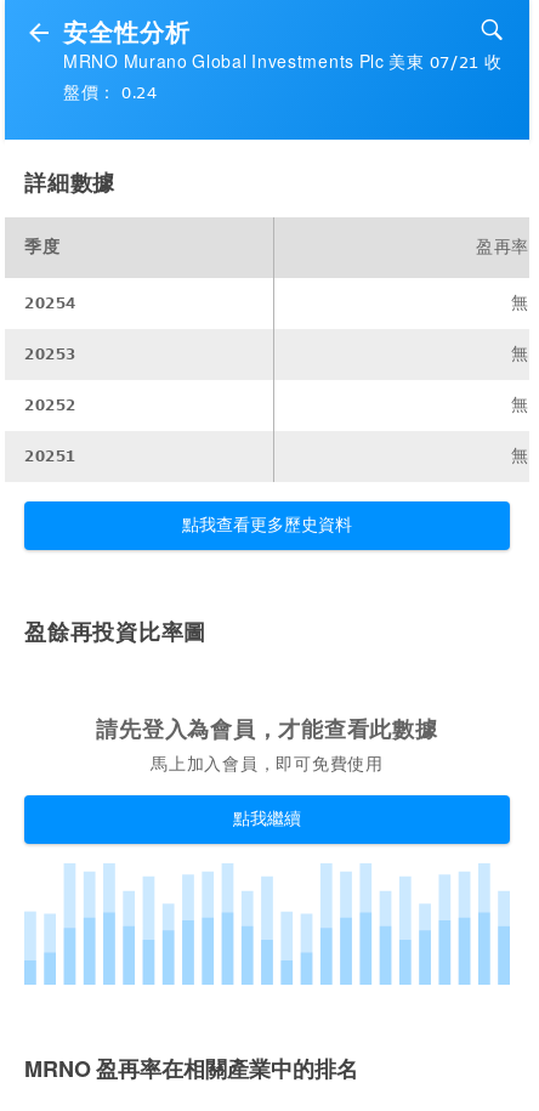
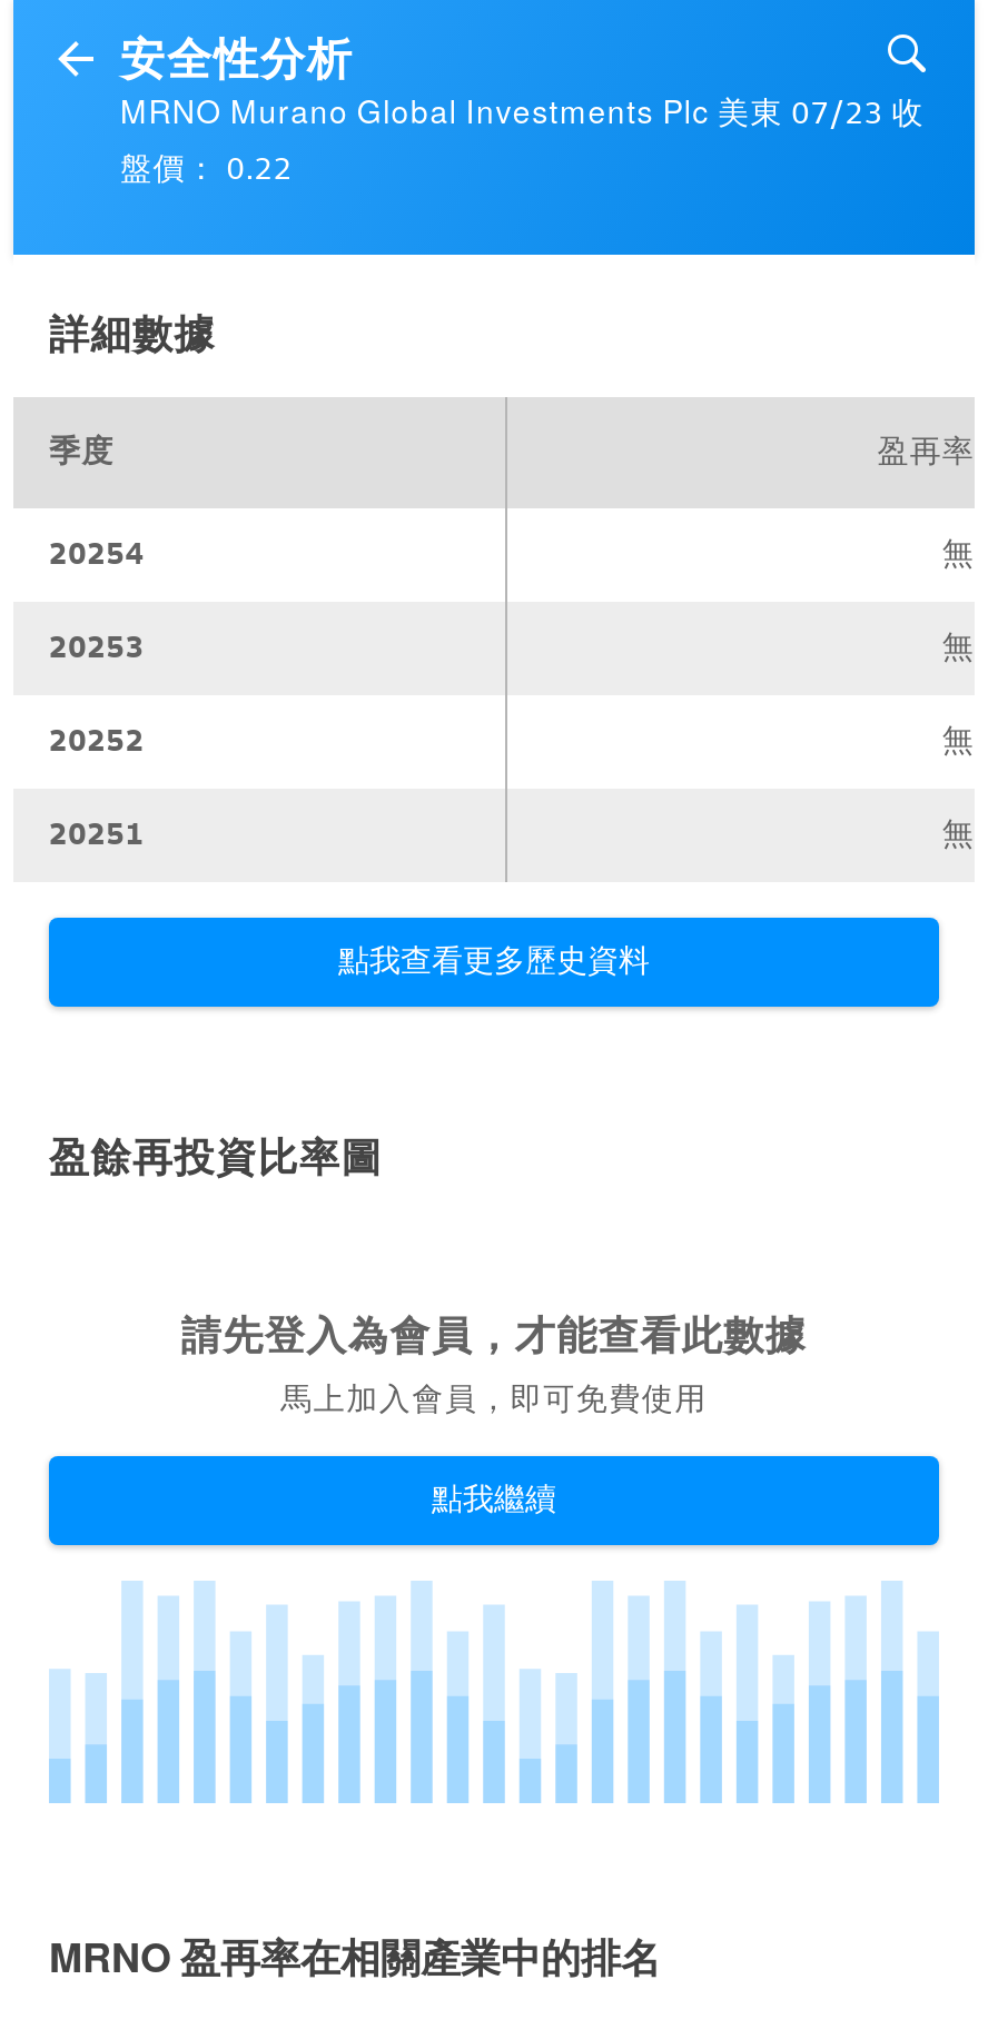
[63,52,502,73] MRNO Murano Global Investments Plc 美東 07/21 收 -> [120,95,925,132] MRNO Murano Global Investments Plc 美東 07/23 收
[63,83,157,103] 盤價： 0.24 -> [120,150,293,188] 盤價： 0.22

